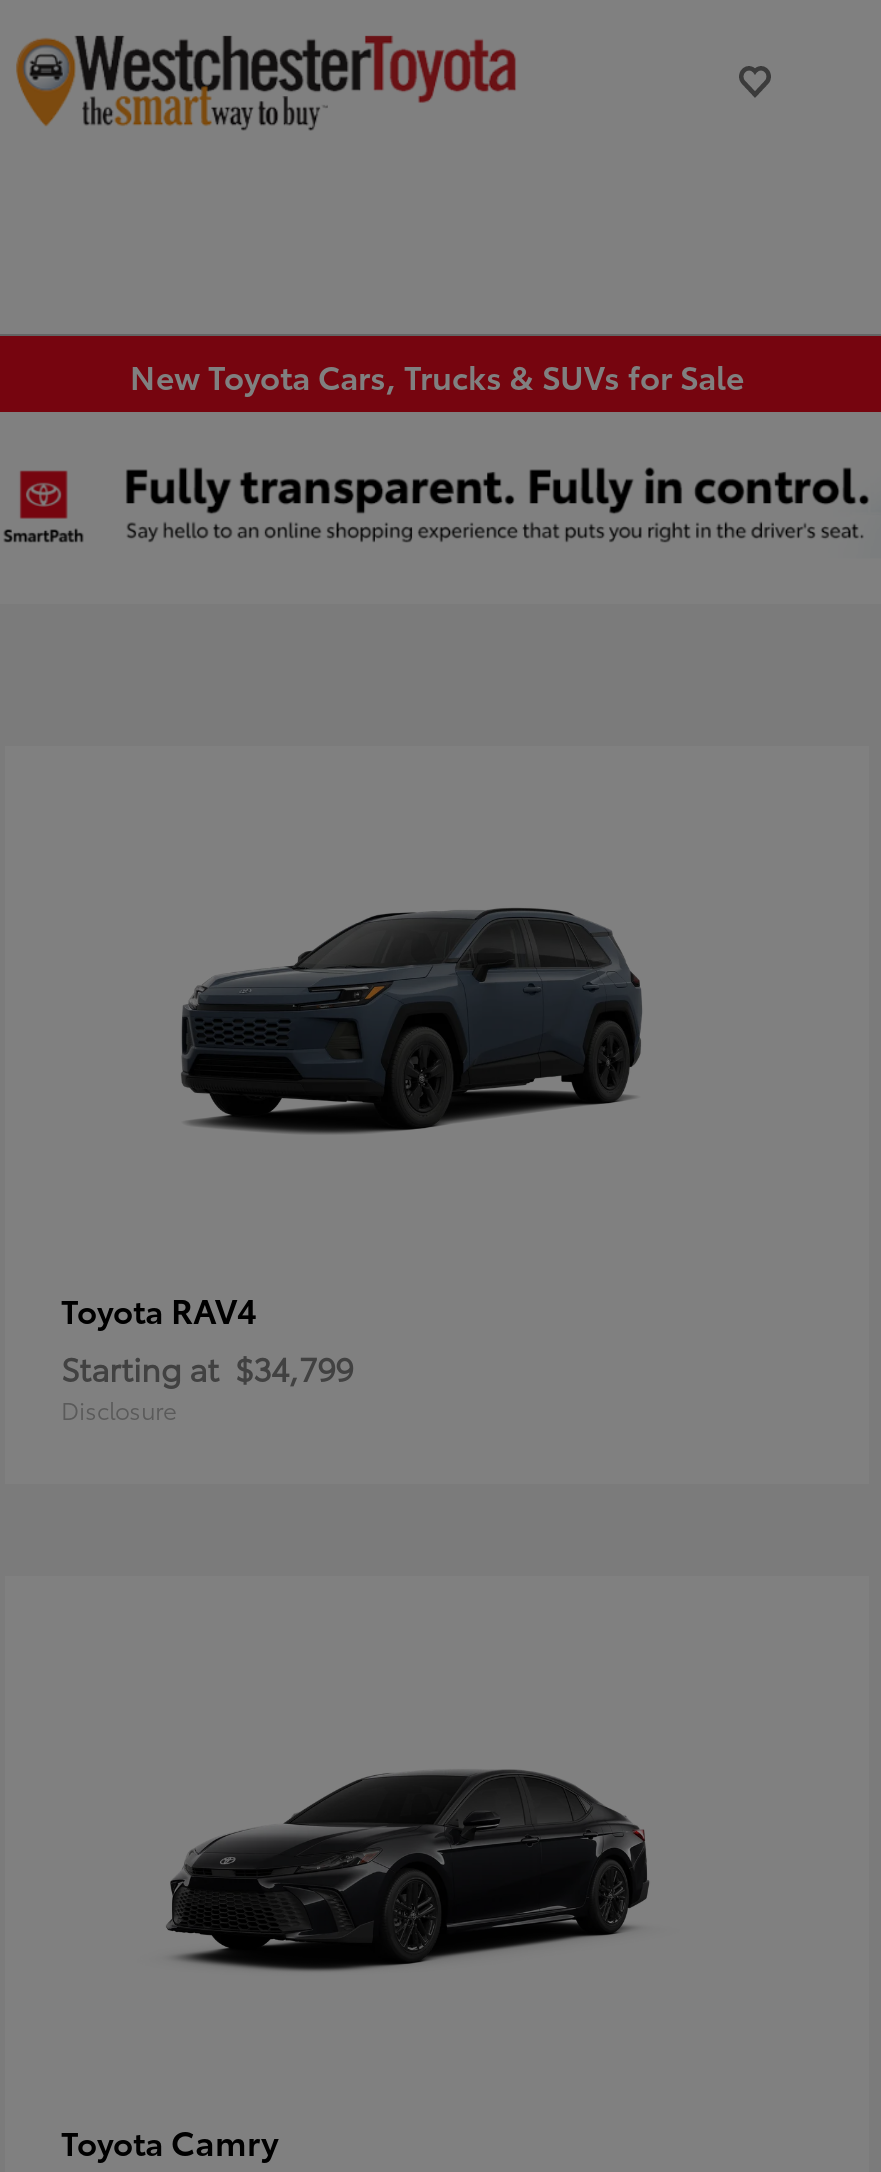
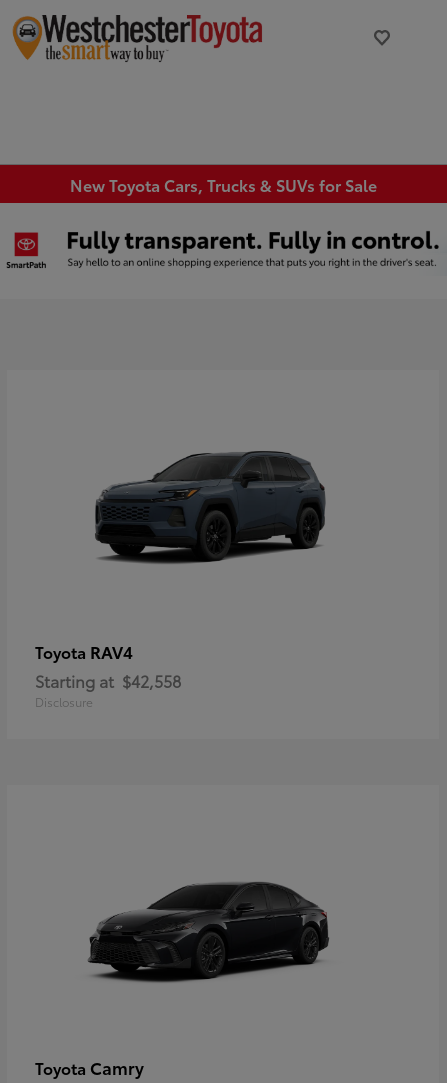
[61,1344,353,1390] Starting at $34,799 -> [35,669,181,692] Starting at $42,558

